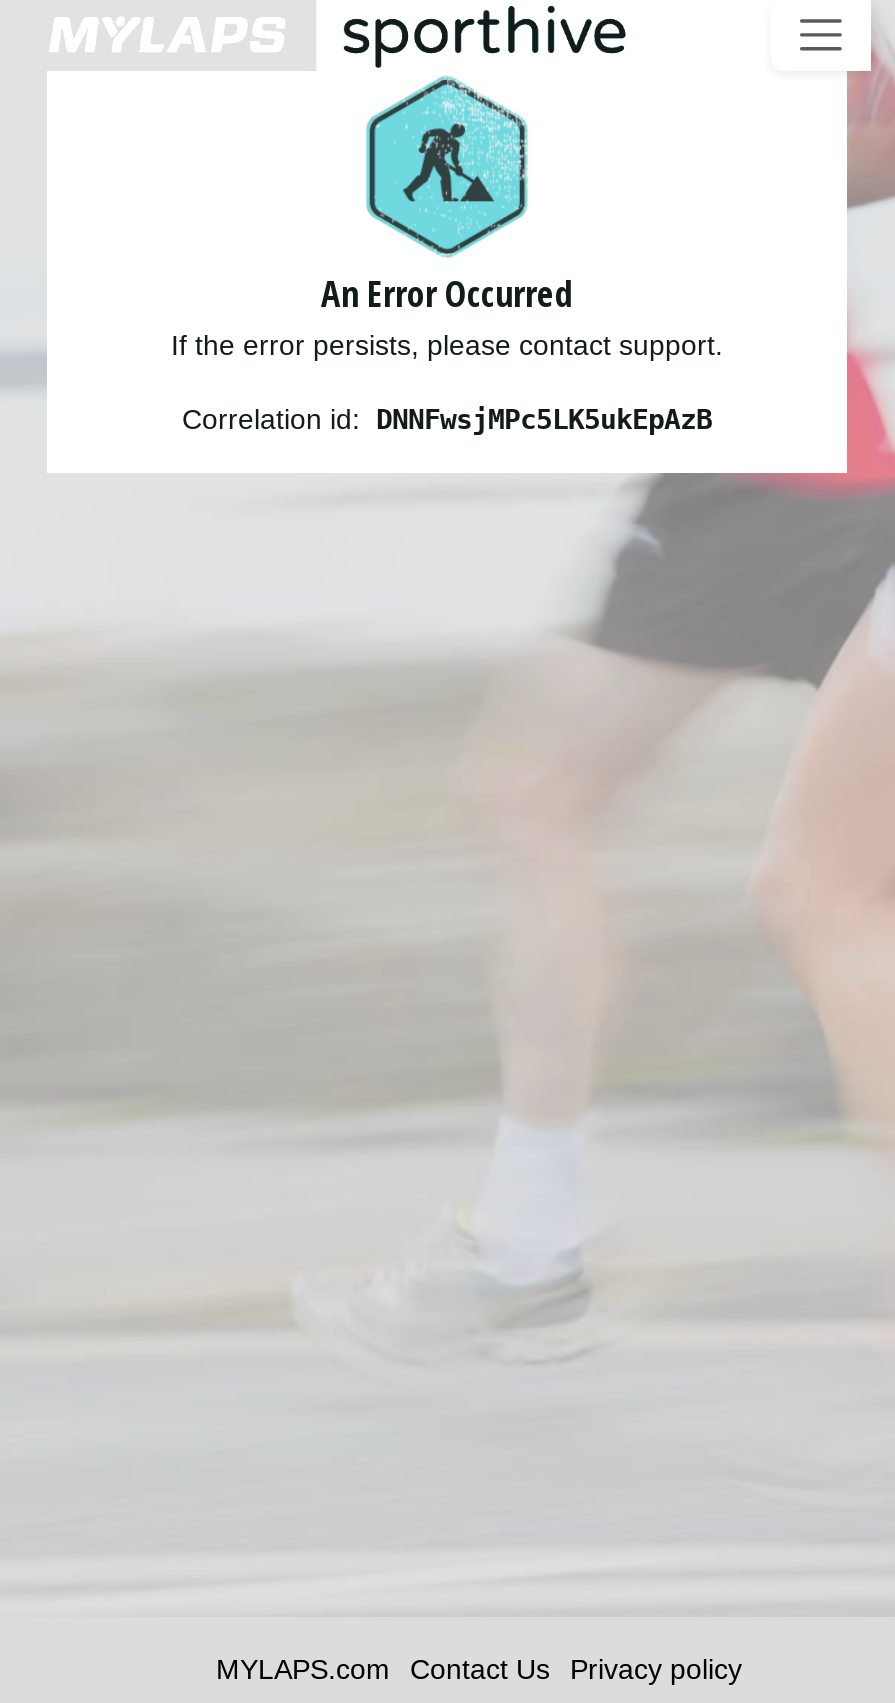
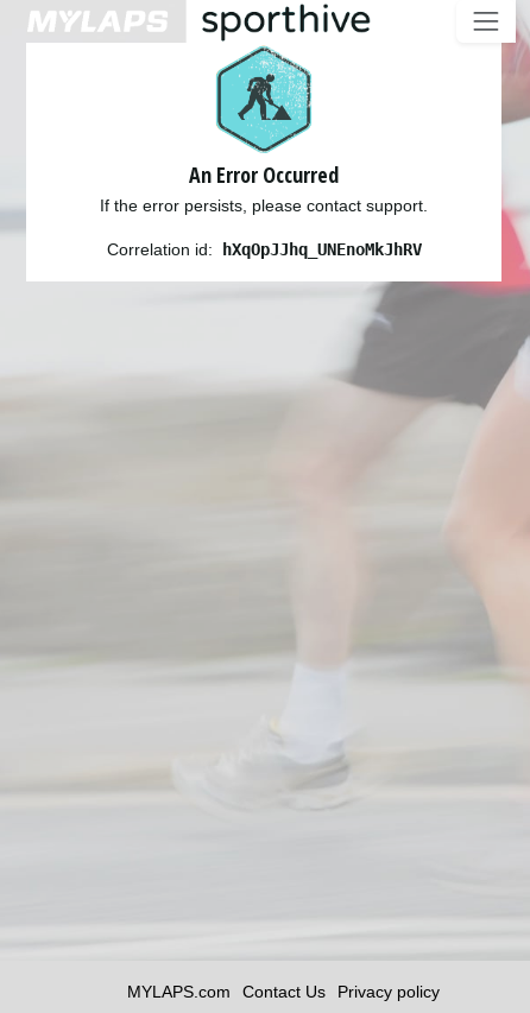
[182,403,712,435] Correlation id: DNNFwsjMPc5LK5ukEpAzB -> [106,240,421,259] Correlation id: hXqOpJJhq_UNEnoMkJhRV

